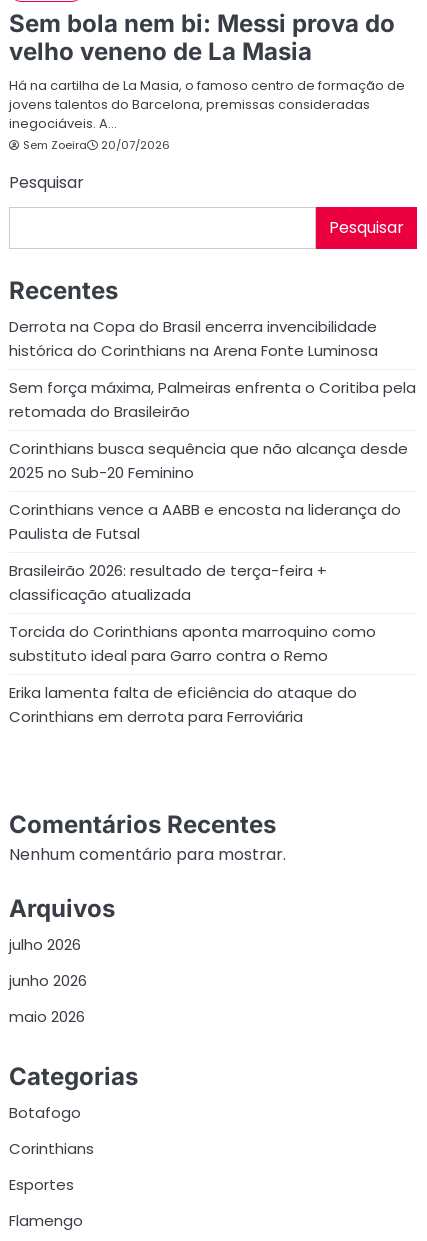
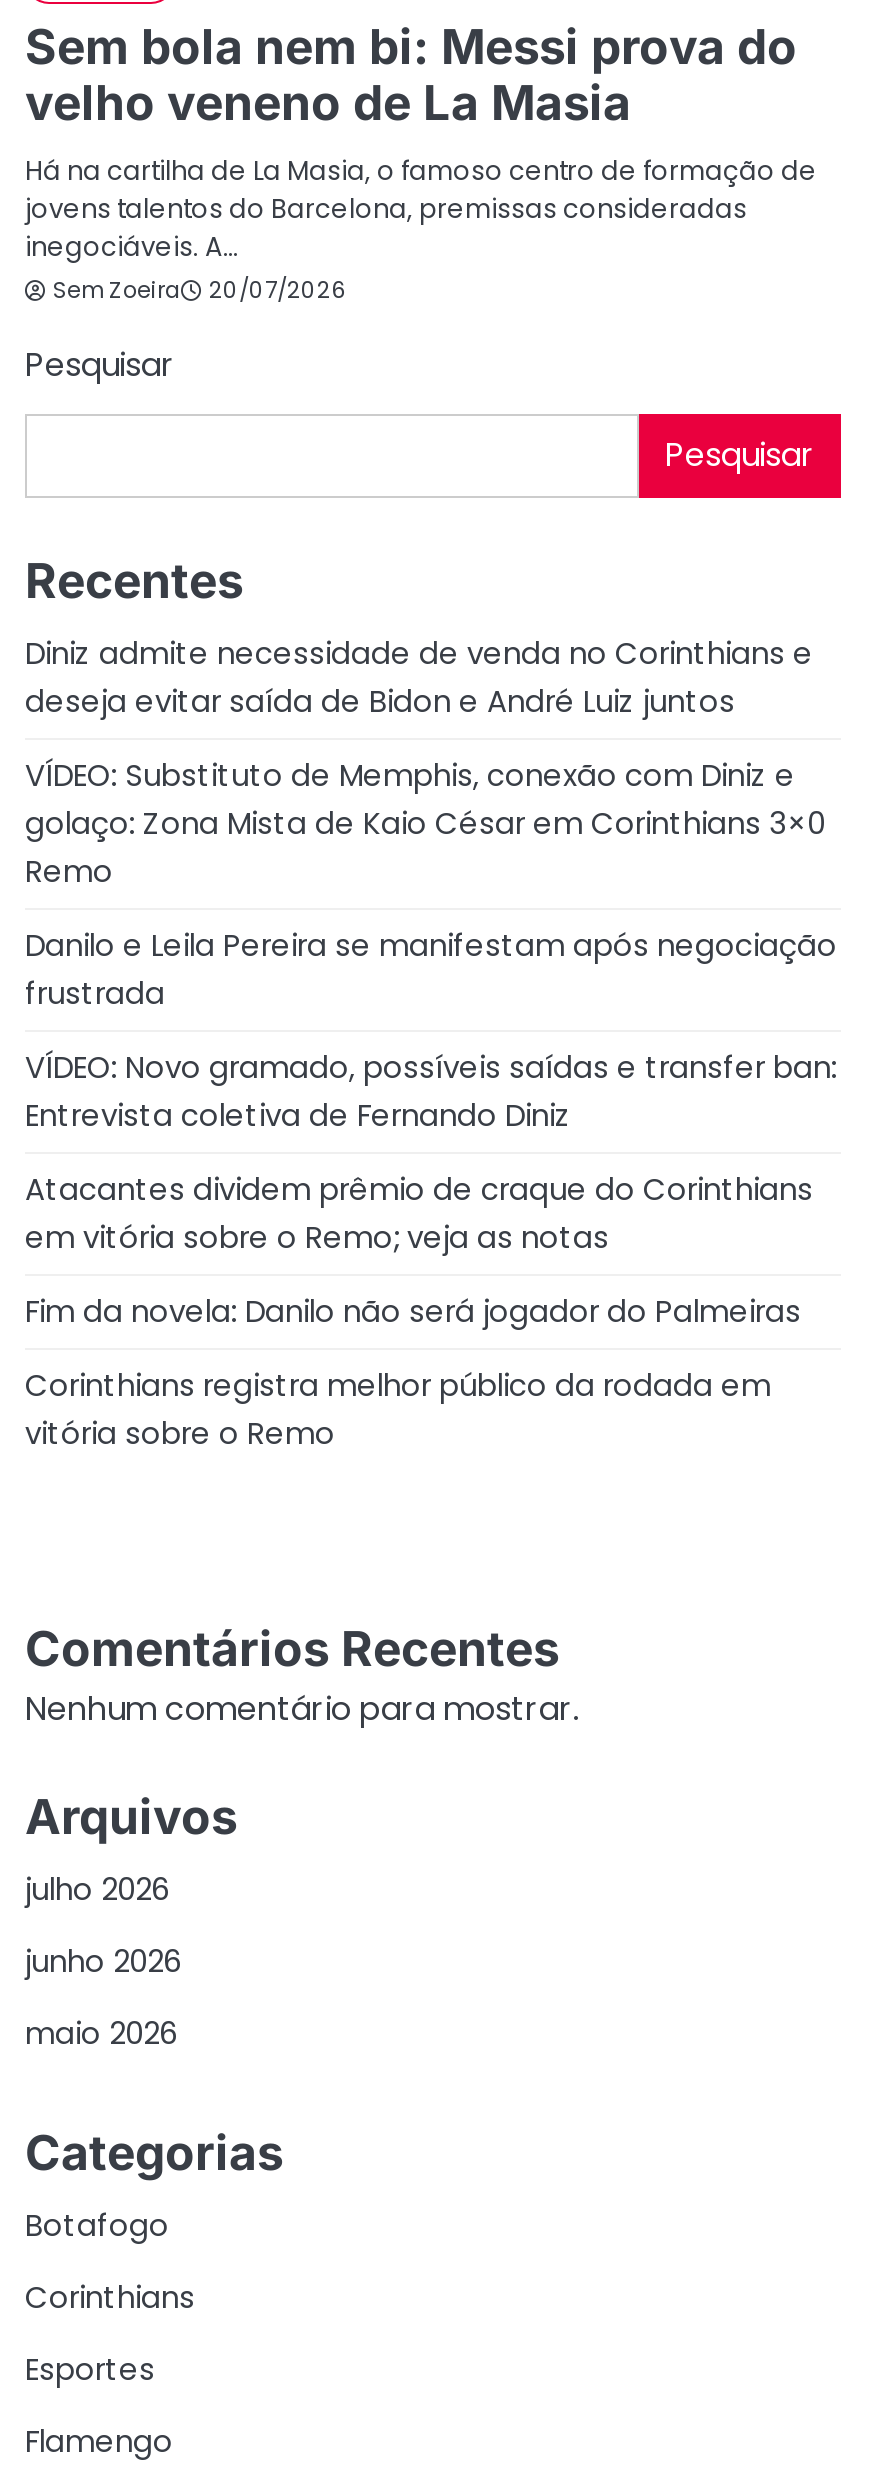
[9,316,378,361] Derrota na Copa do Brasil encerra invencibilidade | histórica do Corinthians na Arena Fonte Luminosa -> [25,632,813,722] Diniz admite necessidade de venda no Corinthians e | deseja evitar saída de Bidon e André Luiz juntos
[9,377,416,422] Sem força máxima, Palmeiras enfrenta o Coritiba pela | retomada do Brasileirão -> [25,754,825,892] VÍDEO: Substituto de Memphis, conexão com Diniz e | golaço: Zona Mista de Kaio César em Corinthians 3×0 | Remo
[9,438,408,483] Corinthians busca sequência que não alcança desde | 2025 no Sub-20 Feminino -> [25,924,837,1014] Danilo e Leila Pereira se manifestam após negociação | frustrada
[9,499,401,544] Corinthians vence a AABB e encosta na liderança do | Paulista de Futsal -> [25,1046,837,1136] VÍDEO: Novo gramado, possíveis saídas e transfer ban: | Entrevista coletiva de Fernando Diniz
[9,560,327,605] Brasileirão 2026: resultado de terça-feira + | classificação atualizada -> [25,1168,813,1258] Atacantes dividem prêmio de craque do Corinthians | em vitória sobre o Remo; veja as notas
[9,621,376,666] Torcida do Corinthians aponta marroquino como | substituto ideal para Garro contra o Remo -> [25,1290,801,1332] Fim da novela: Danilo não será jogador do Palmeiras
[9,682,357,727] Erika lamenta falta de eficiência do ataque do | Corinthians em derrota para Ferroviária -> [25,1364,771,1454] Corinthians registra melhor público da rodada em | vitória sobre o Remo

